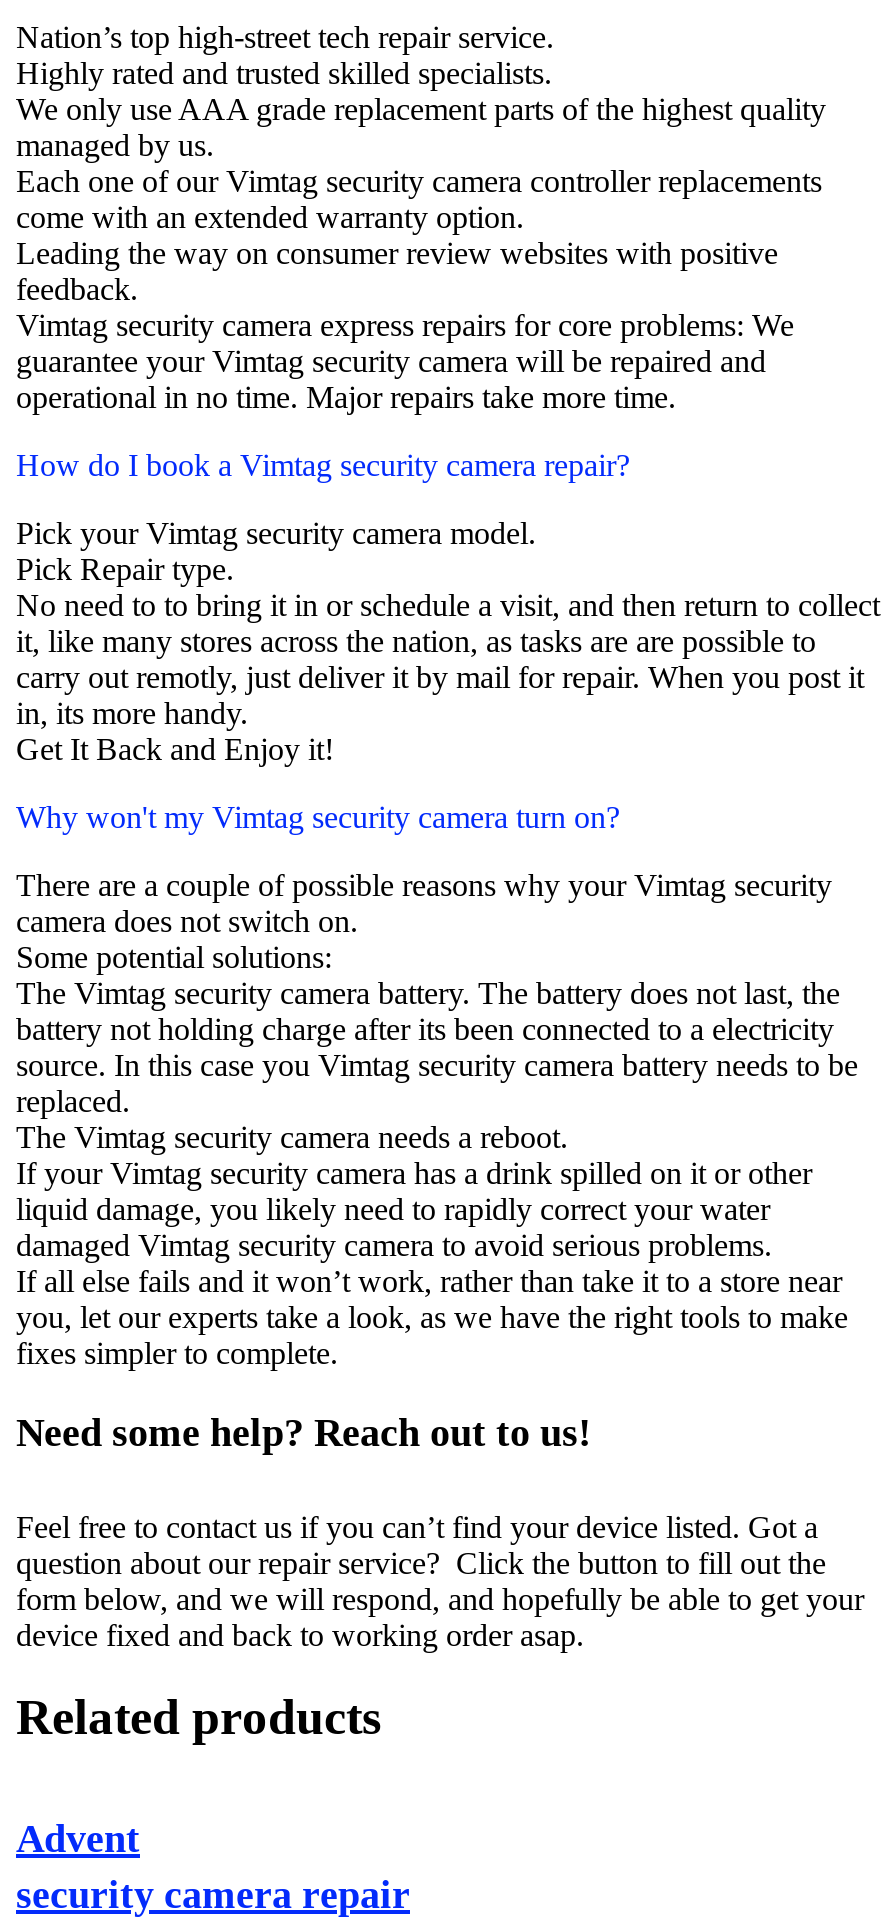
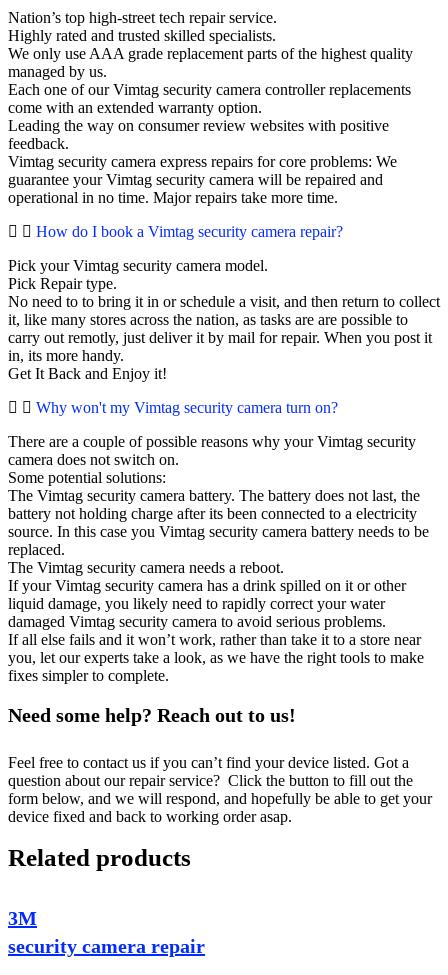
[16,1816,140,1860] Advent -> [8,907,37,929] 3M

